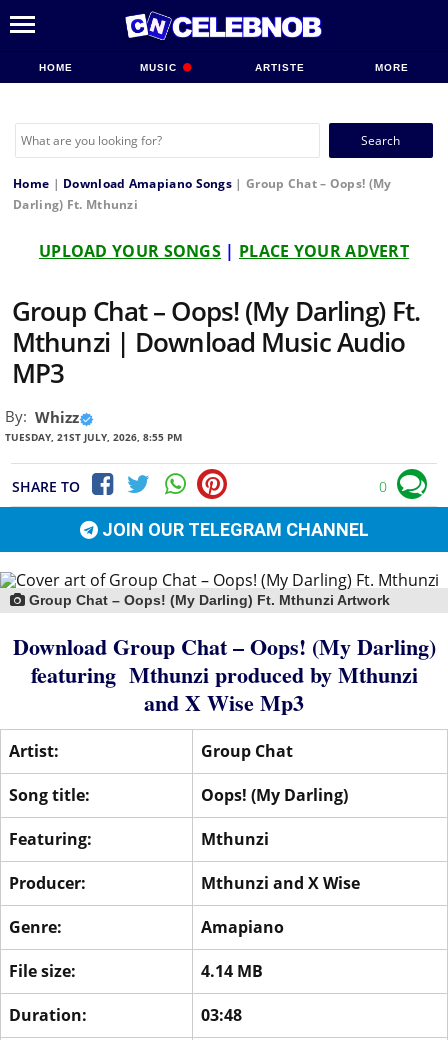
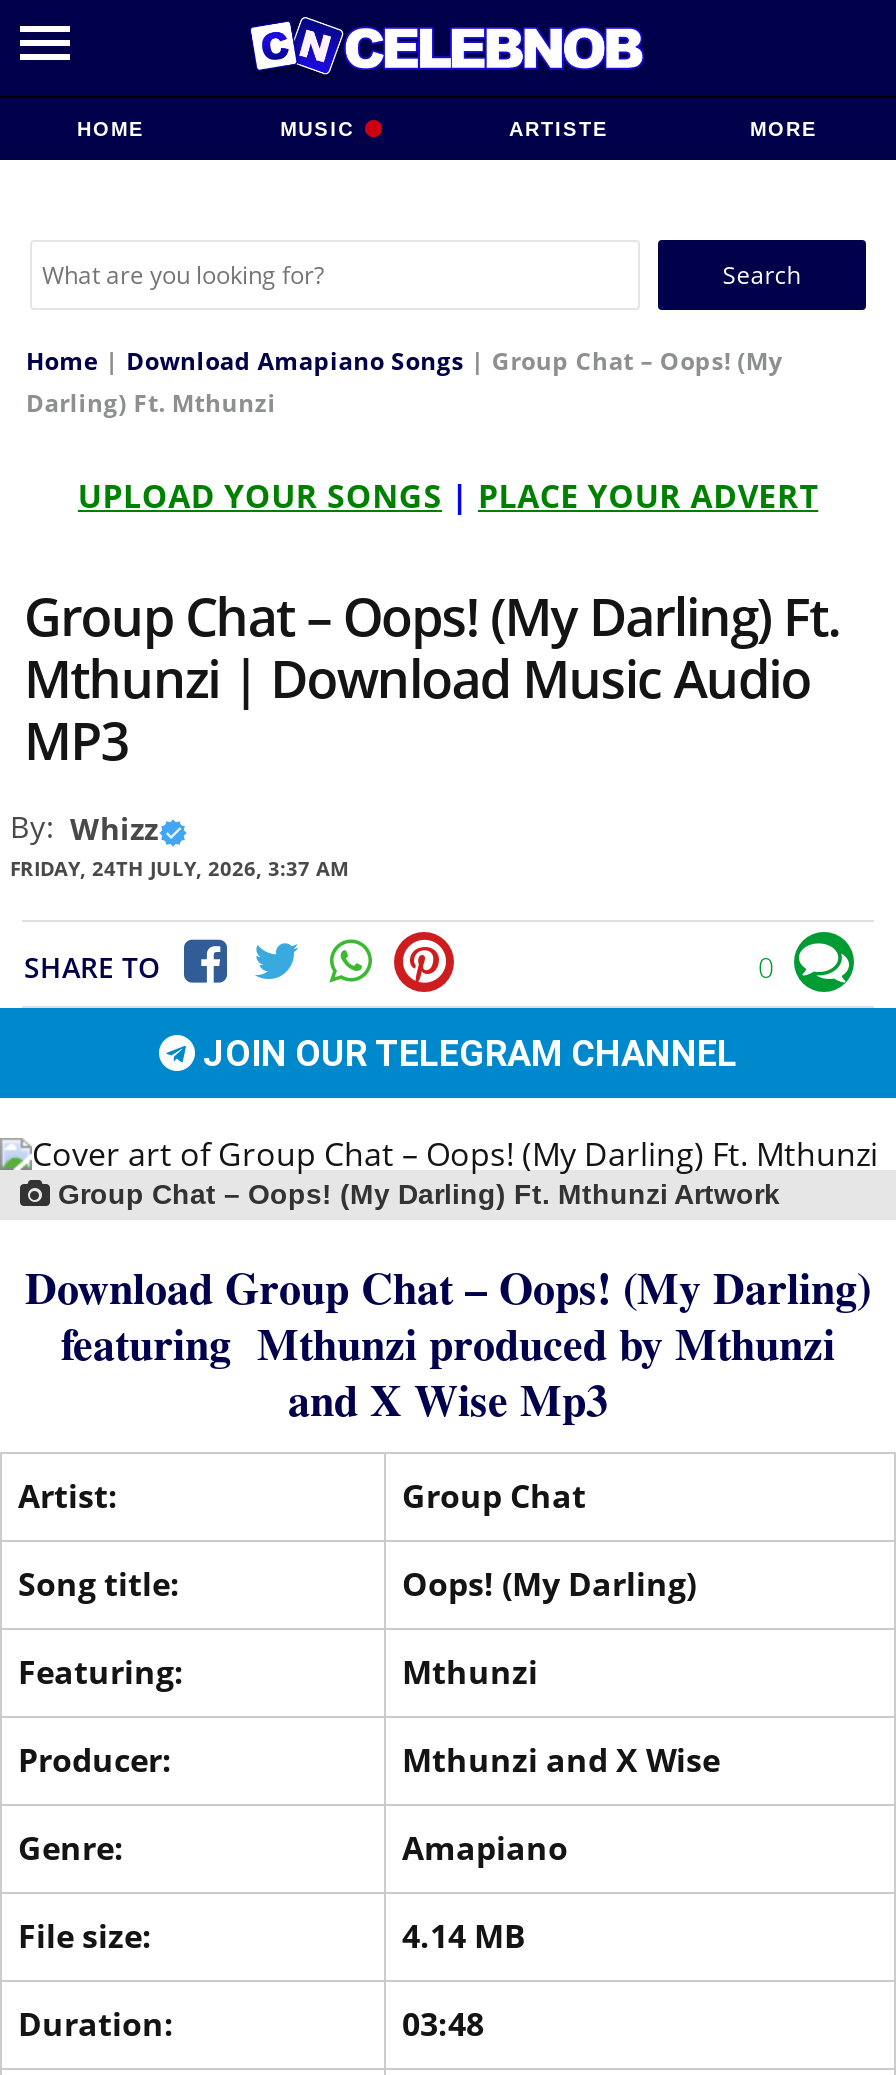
[5,430,182,444] TUESDAY, 21ST JULY, 2026, 8:55 PM -> [10,855,348,883] FRIDAY, 24TH JULY, 2026, 3:37 AM

